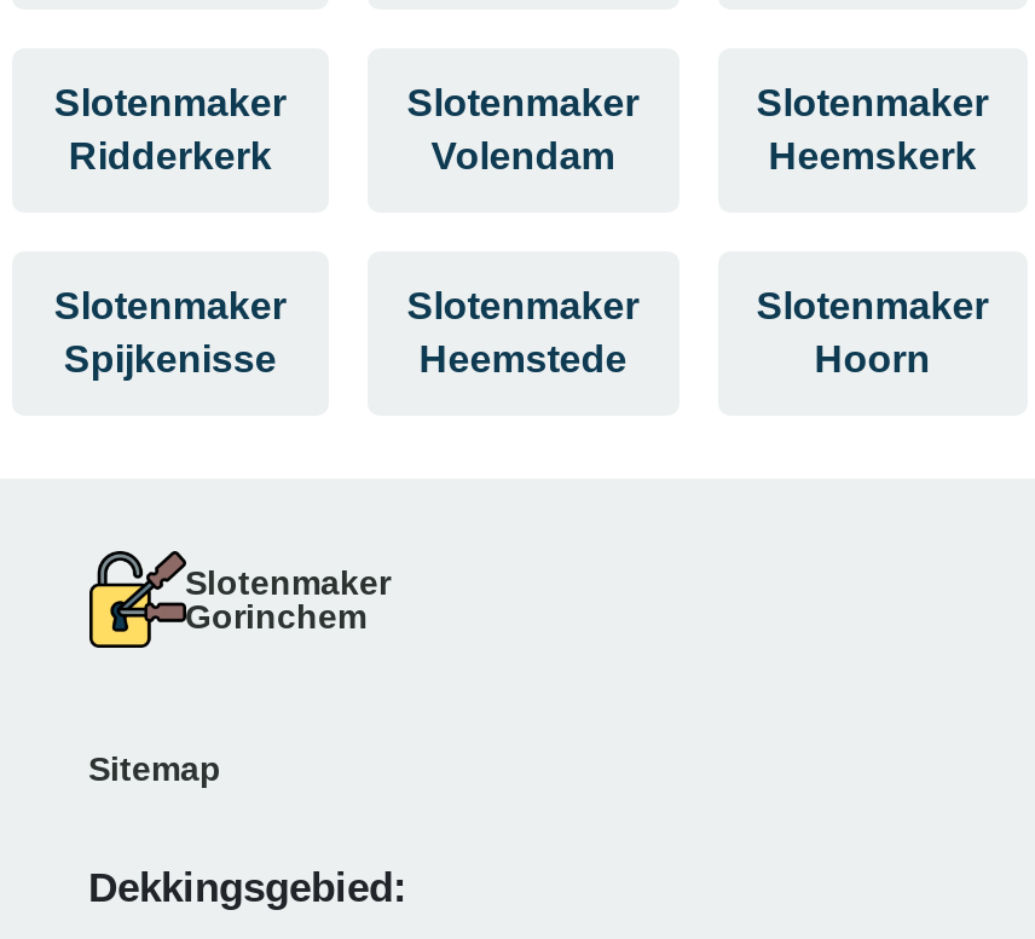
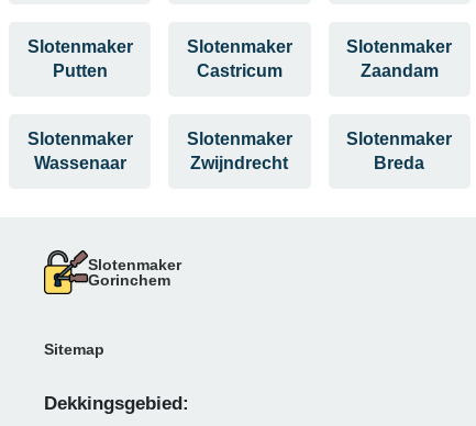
[69,135,272,176] Ridderkerk -> [52,61,107,80] Putten
[431,135,615,176] Volendam -> [197,61,283,80] Castricum
[769,135,976,176] Heemskerk -> [360,61,439,80] Zaandam
[64,338,277,379] Spijkenisse -> [34,154,126,172] Wassenaar
[419,338,627,379] Heemstede -> [191,154,289,172] Zwijndrecht
[814,338,931,379] Hoorn -> [374,154,425,172] Breda

